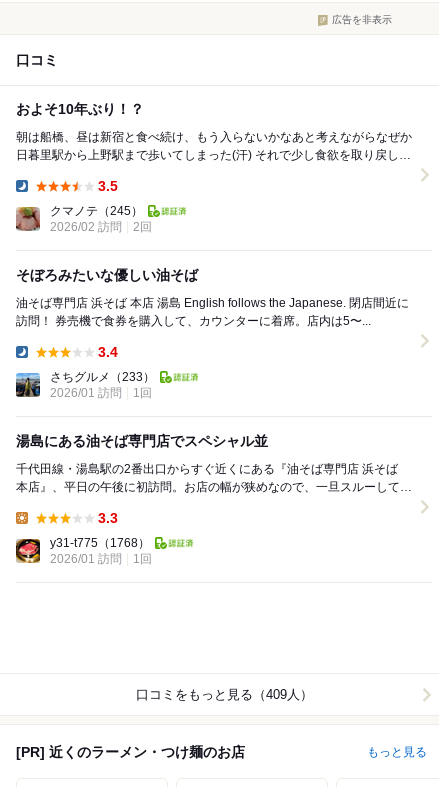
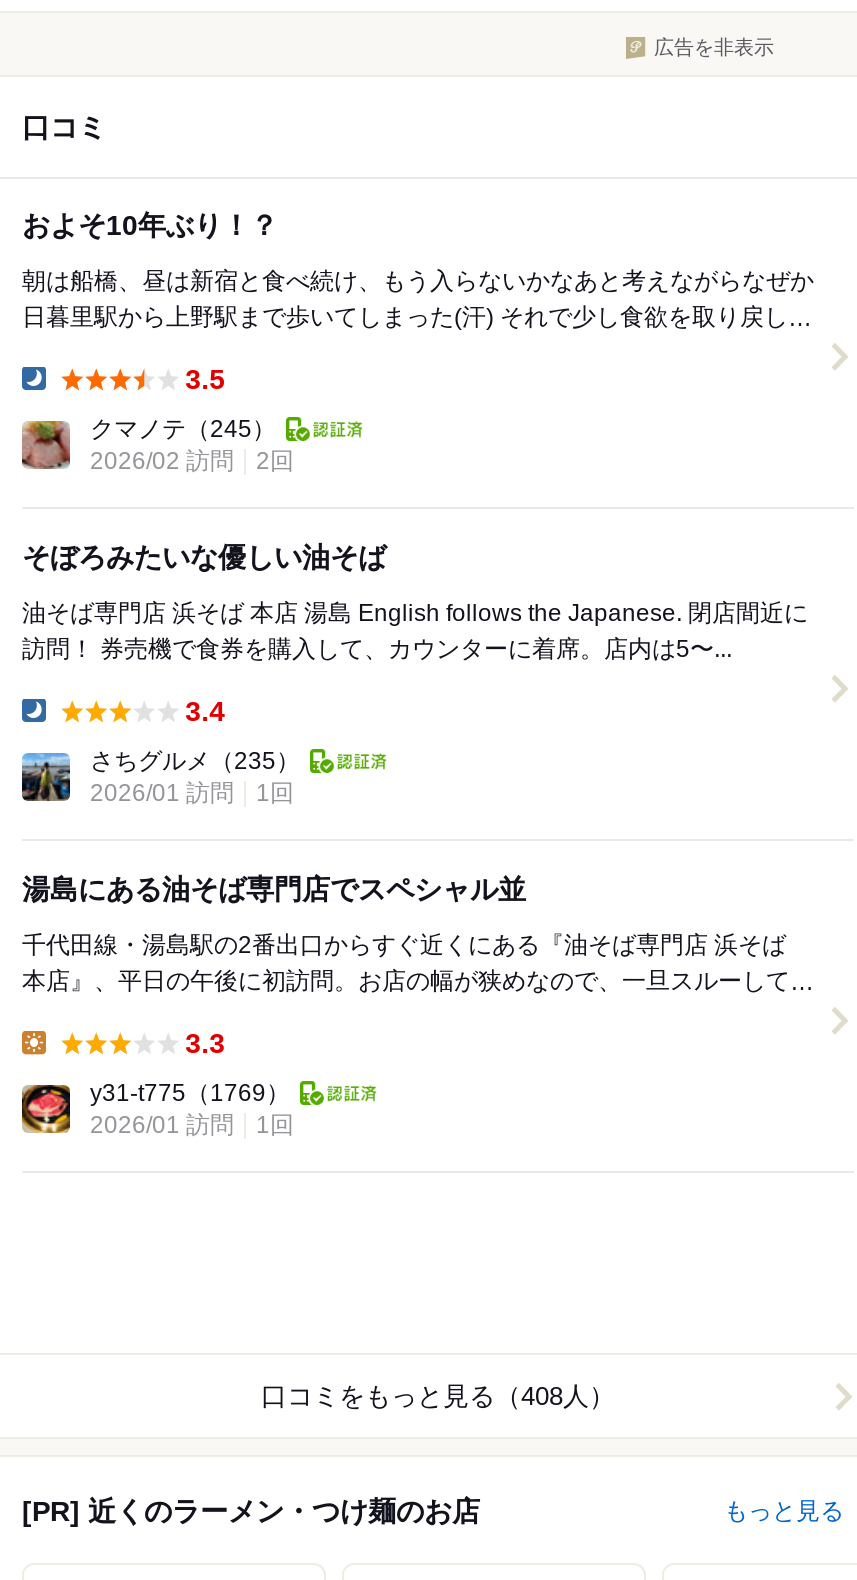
[50,370,155,384] さちグルメ（233） -> [90,748,300,776] さちグルメ（235）
[50,536,150,550] y31-t775（1768） -> [90,1080,290,1108] y31-t775（1769）
[135,687,312,702] 口コミをもっと見る（409人） -> [261,1382,615,1412] 口コミをもっと見る（408人）

